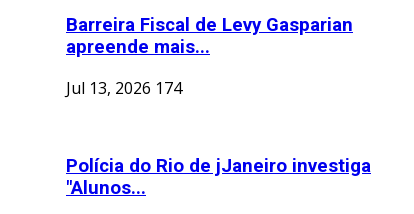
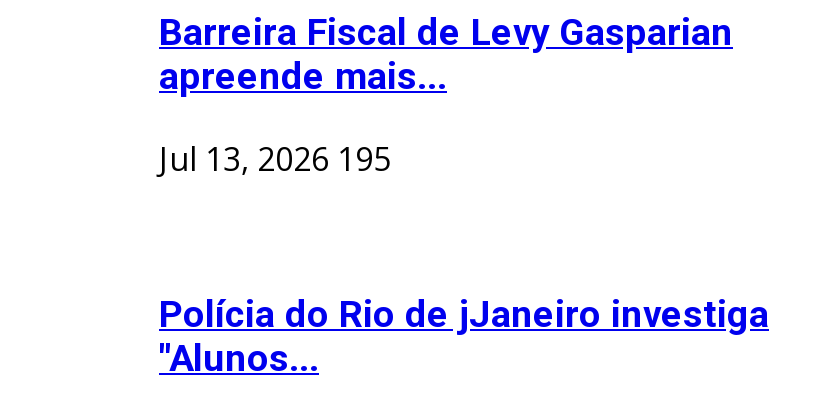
[66,77,182,99] Jul 13, 2026 174 -> [159,136,391,180] Jul 13, 2026 195

